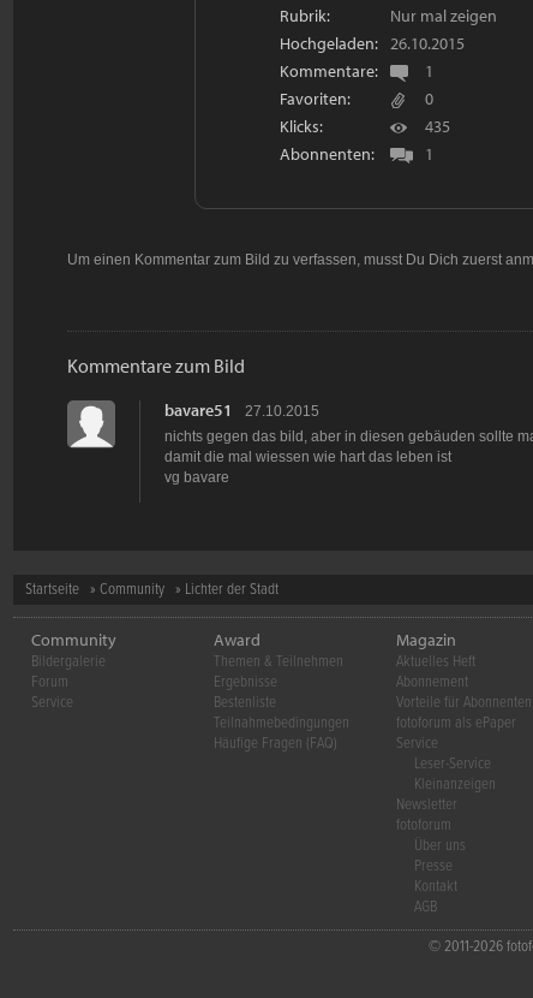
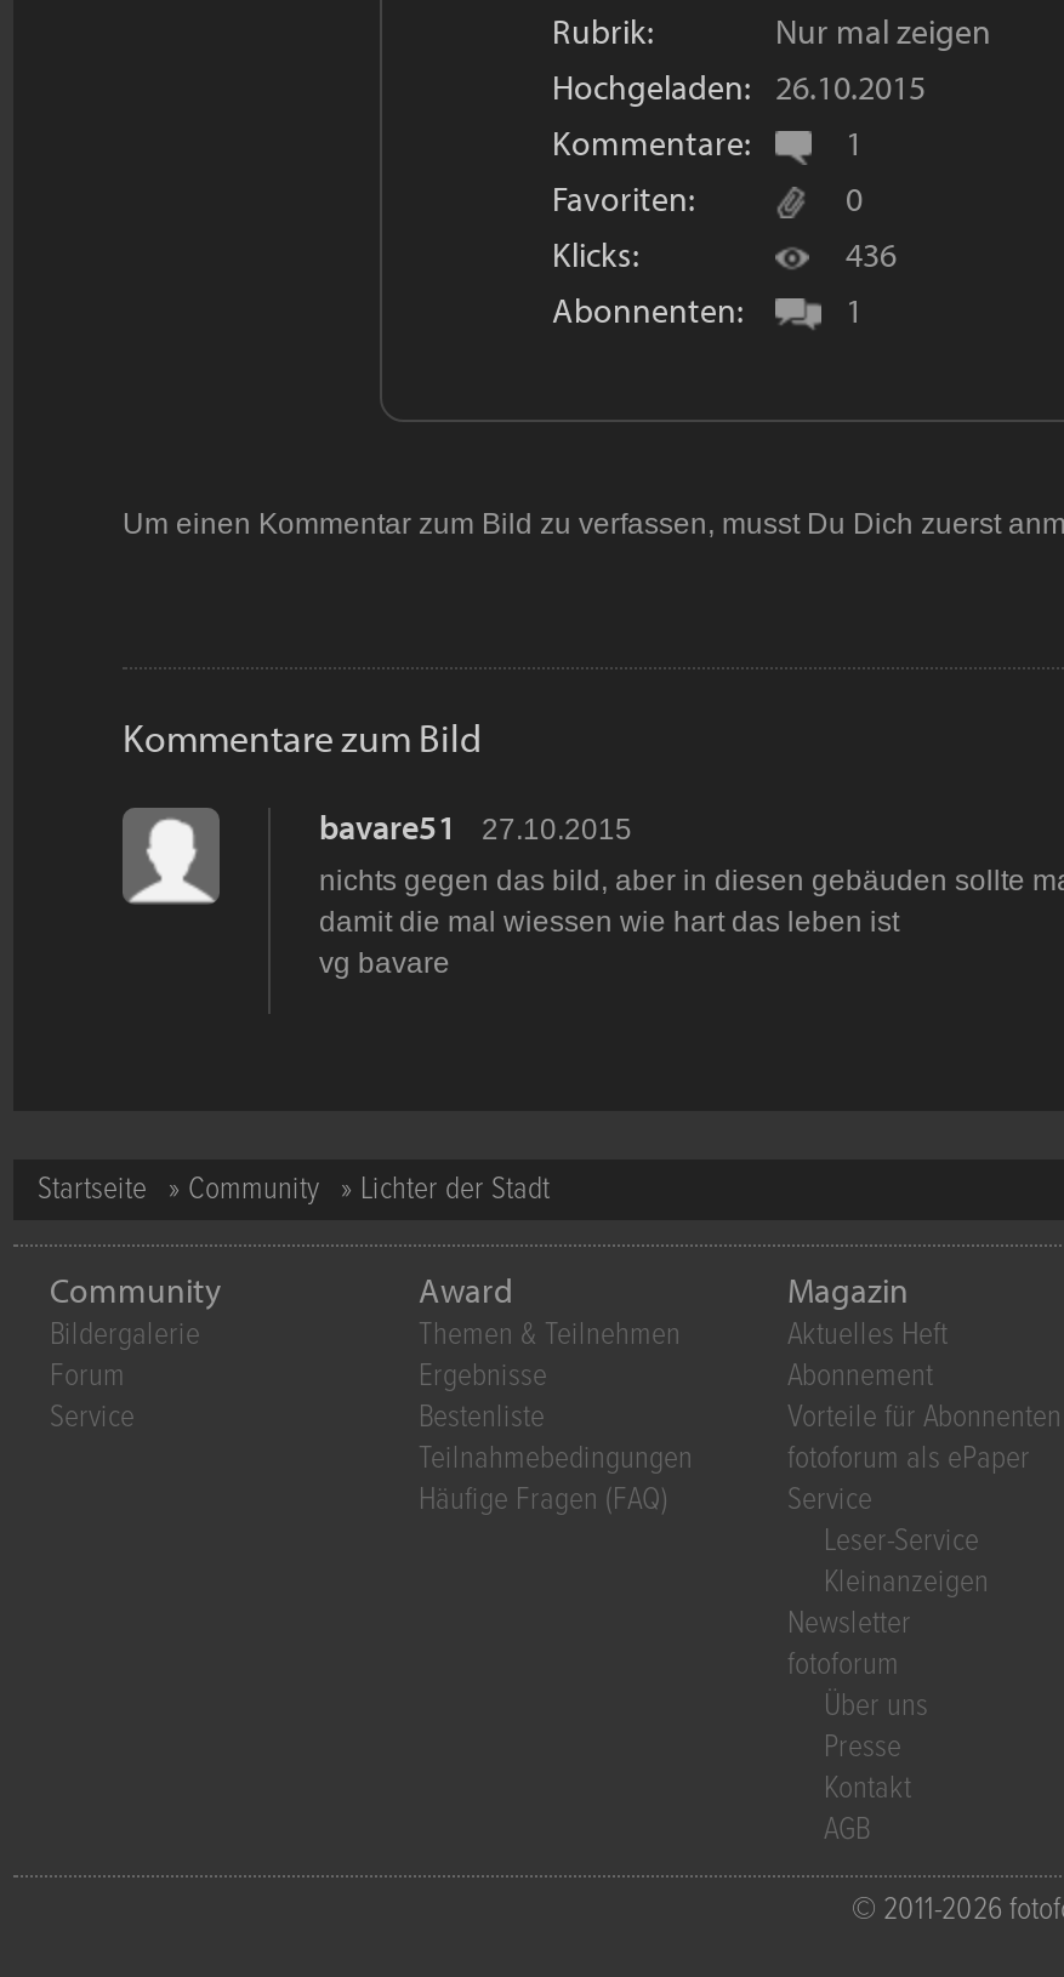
[425,115,450,137] 435 -> [846,233,897,277] 436

